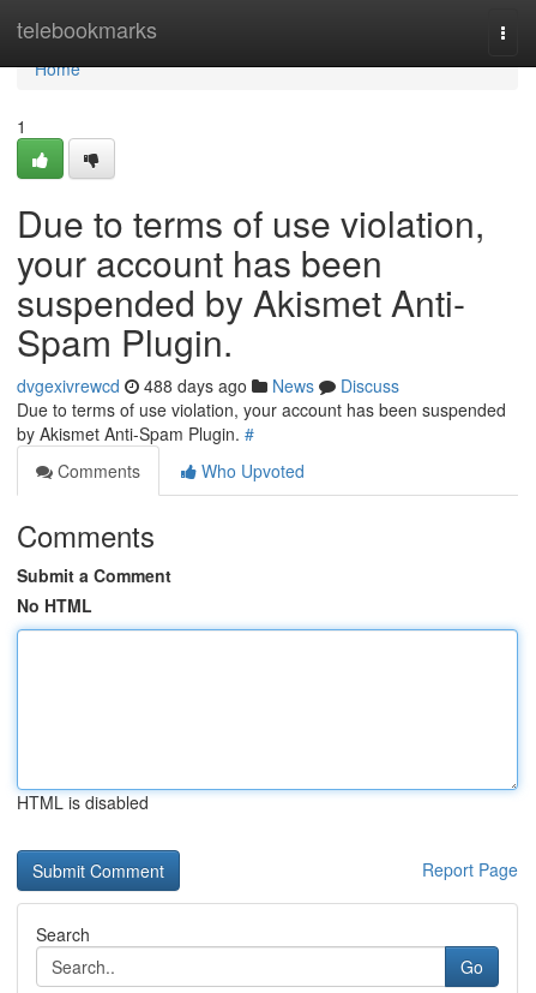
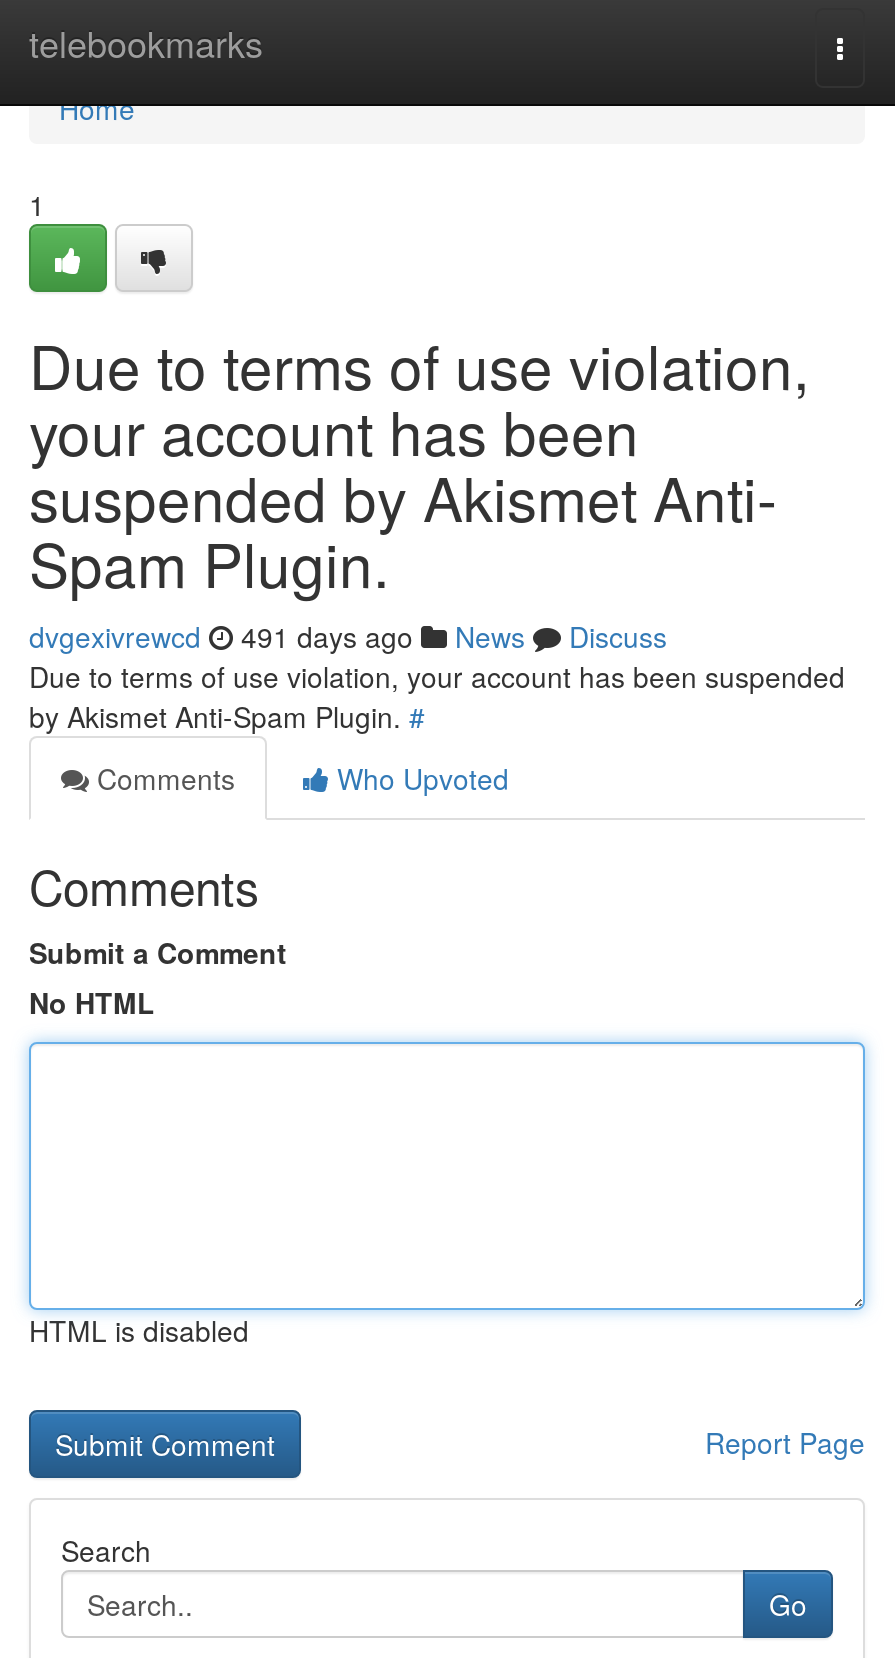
[17,373,399,397] dvgexivrewcd 488 days ago News Discuss -> [29,616,667,656] dvgexivrewcd 491 days ago News Discuss

